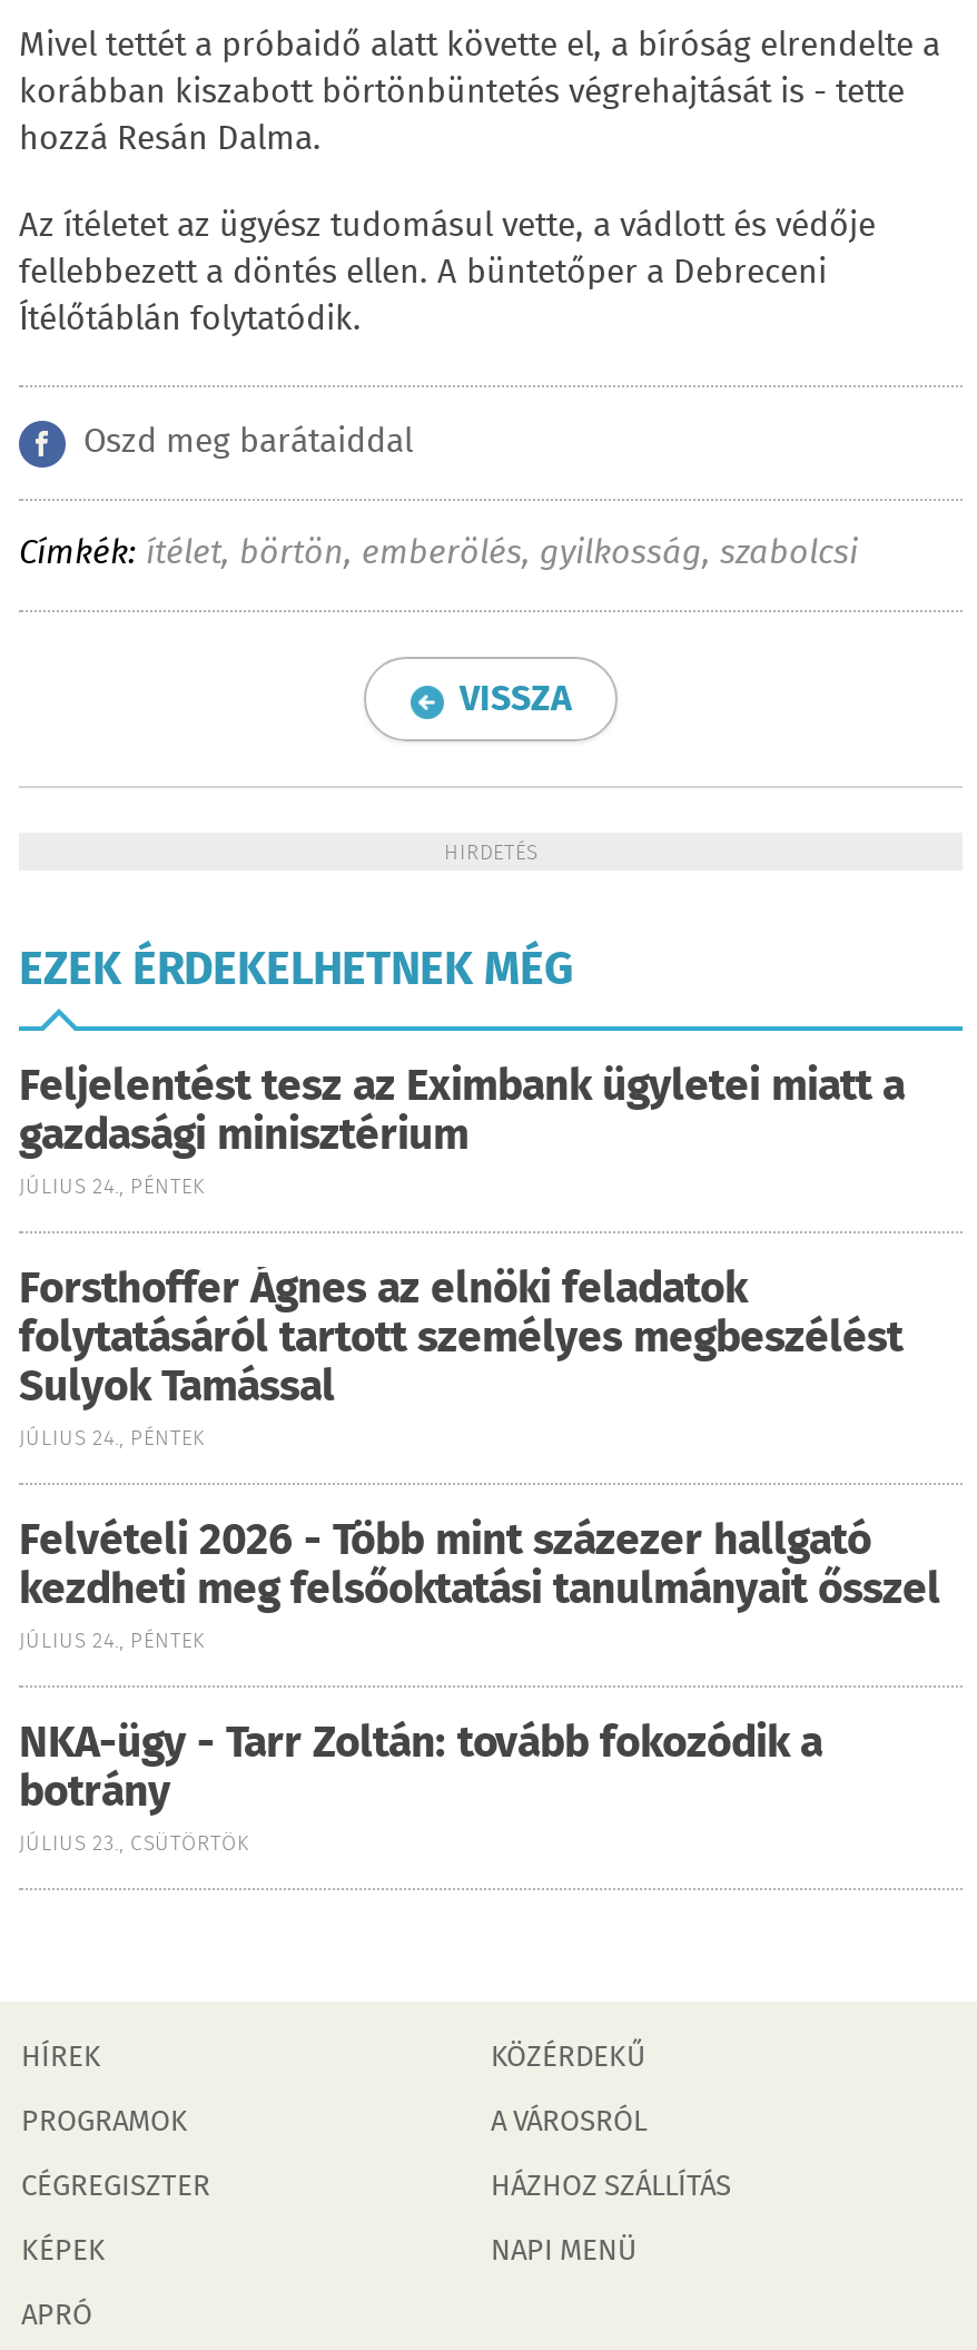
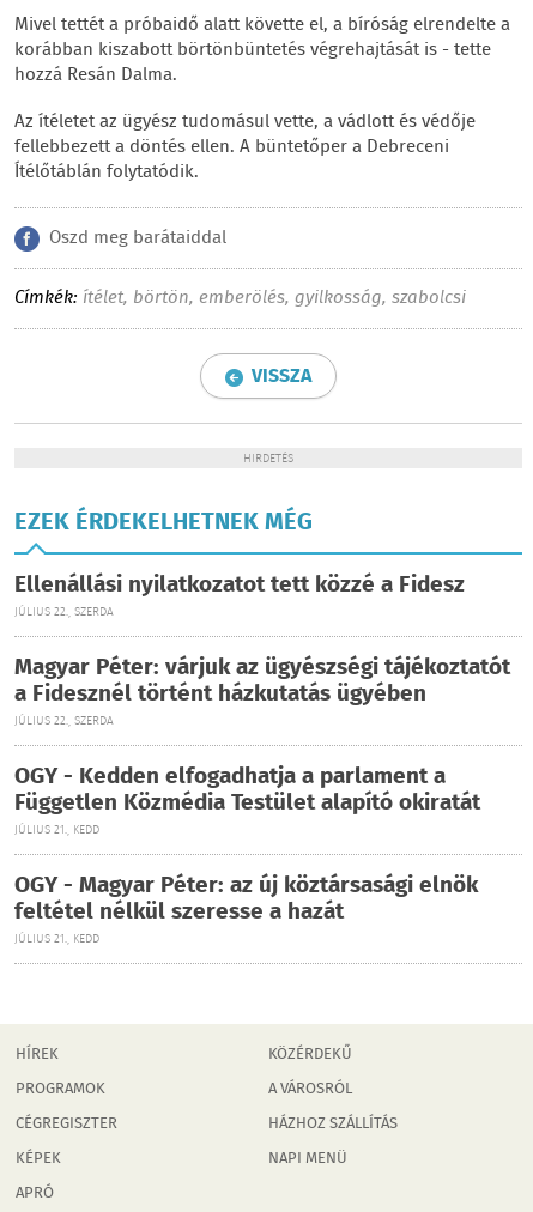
[19,1055,905,1205] Feljelentést tesz az Eximbank ügyletei miatt a | gazdasági minisztérium | JÚLIUS 24., PÉNTEK -> [14,568,465,622] Ellenállási nyilatkozatot tett közzé a Fidesz | JÚLIUS 22., SZERDA
[19,1258,902,1456] Forsthoffer Ágnes az elnöki feladatok | folytatásáról tartott személyes megbeszélést | Sulyok Tamással | JÚLIUS 24., PÉNTEK -> [14,650,510,731] Magyar Péter: várjuk az ügyészségi tájékoztatót | a Fidesznél történt házkutatás ügyében | JÚLIUS 22., SZERDA
[19,1510,940,1659] Felvételi 2026 - Több mint százezer hallgató | kezdheti meg felsőoktatási tanulmányait ősszel | JÚLIUS 24., PÉNTEK -> [14,759,480,840] OGY - Kedden elfogadhatja a parlament a | Független Közmédia Testület alapító okiratát | JÚLIUS 21., KEDD
[19,1712,822,1861] NKA-ügy - Tarr Zoltán: tovább fokozódik a | botrány | JÚLIUS 23., CSÜTÖRTÖK -> [14,868,478,949] OGY - Magyar Péter: az új köztársasági elnök | feltétel nélkül szeresse a hazát | JÚLIUS 21., KEDD

